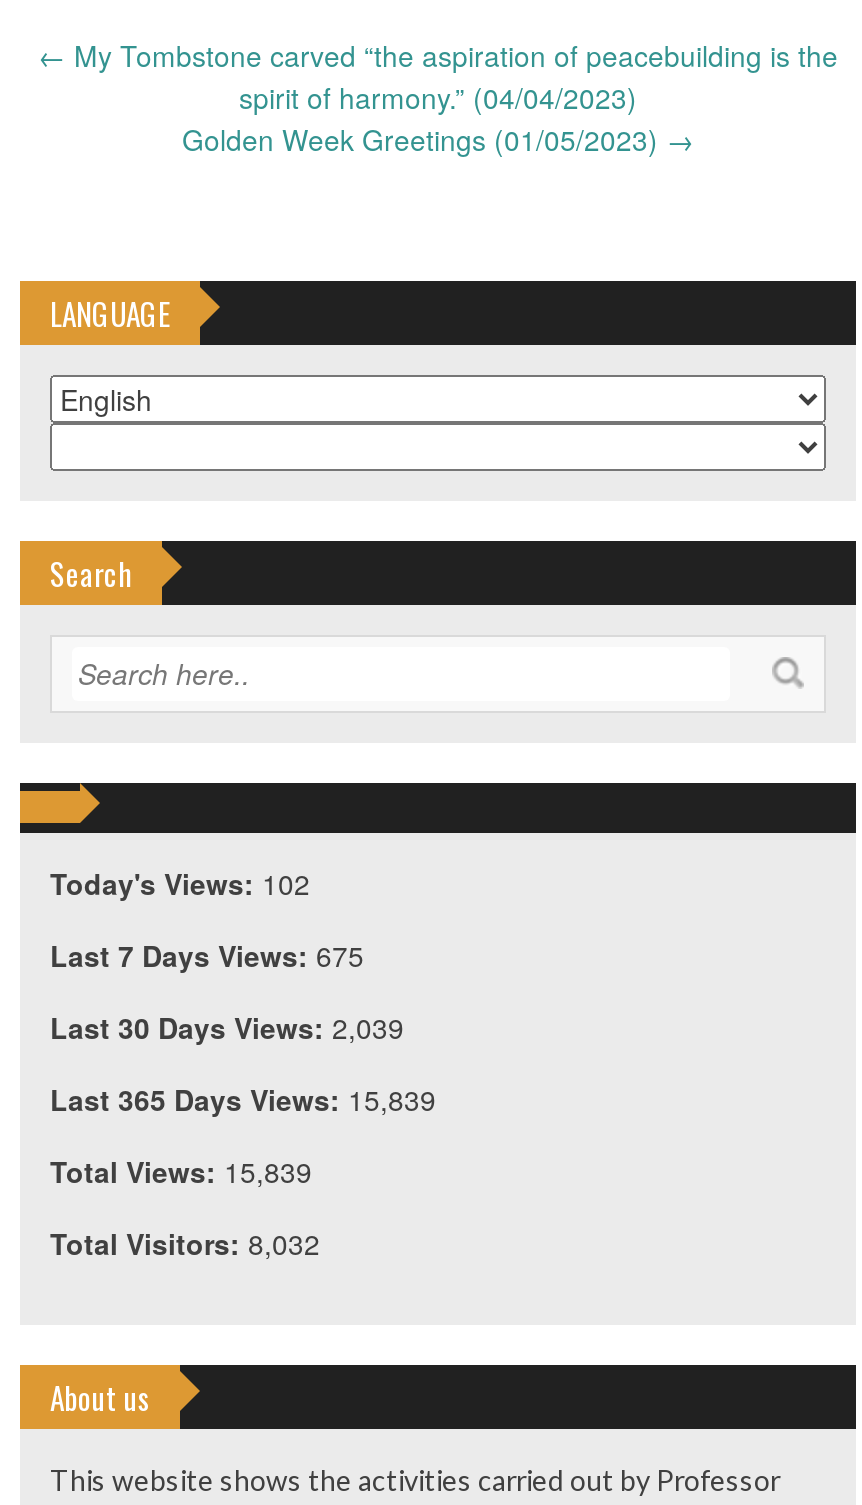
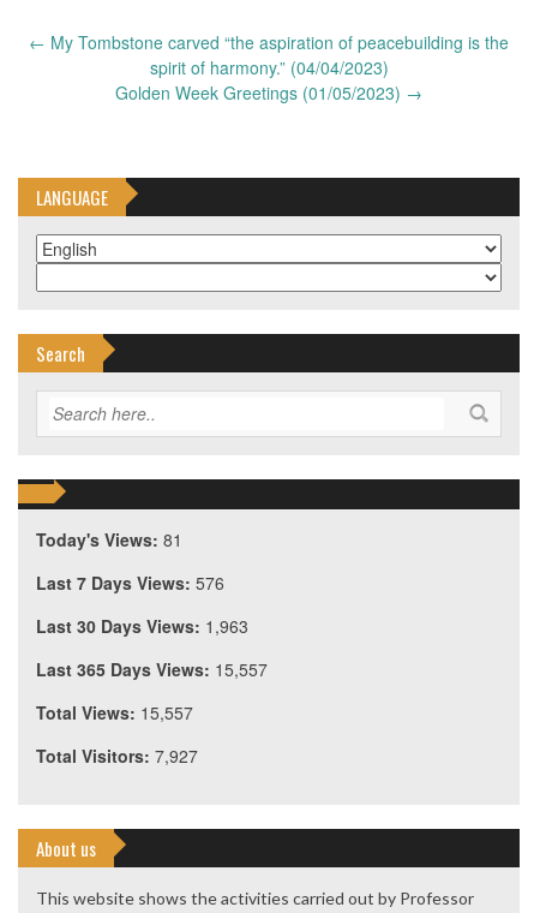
[50,864,310,904] Today's Views: 102 -> [36,528,182,552] Today's Views: 81
[50,936,364,976] Last 7 Days Views: 675 -> [36,571,224,595] Last 7 Days Views: 576
[50,1008,404,1048] Last 30 Days Views: 2,039 -> [36,614,248,638] Last 30 Days Views: 1,963
[50,1080,436,1120] Last 365 Days Views: 15,839 -> [36,658,268,682] Last 365 Days Views: 15,557
[50,1152,312,1192] Total Views: 15,839 -> [36,701,193,725] Total Views: 15,557
[50,1224,320,1264] Total Visitors: 8,032 -> [36,744,198,768] Total Visitors: 7,927

